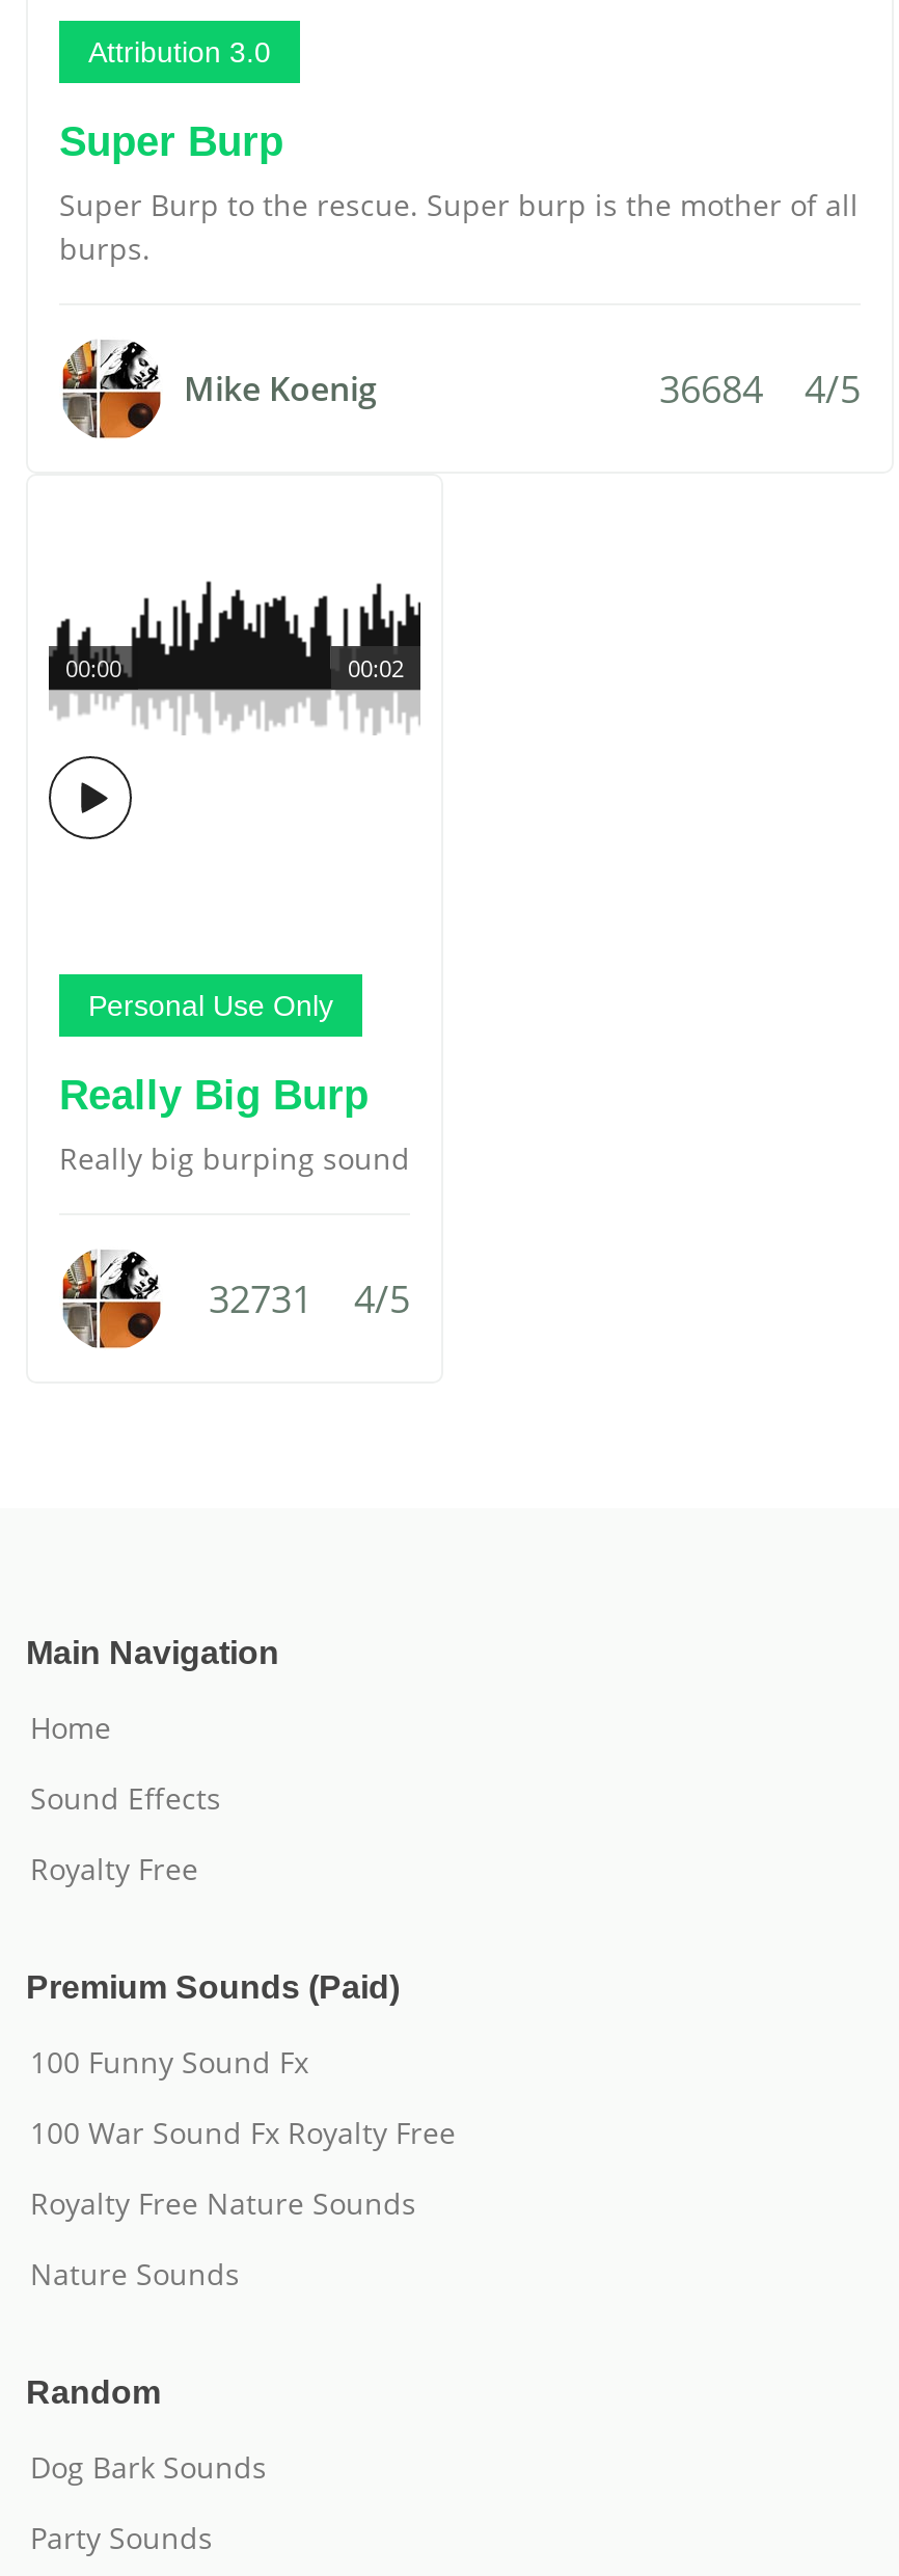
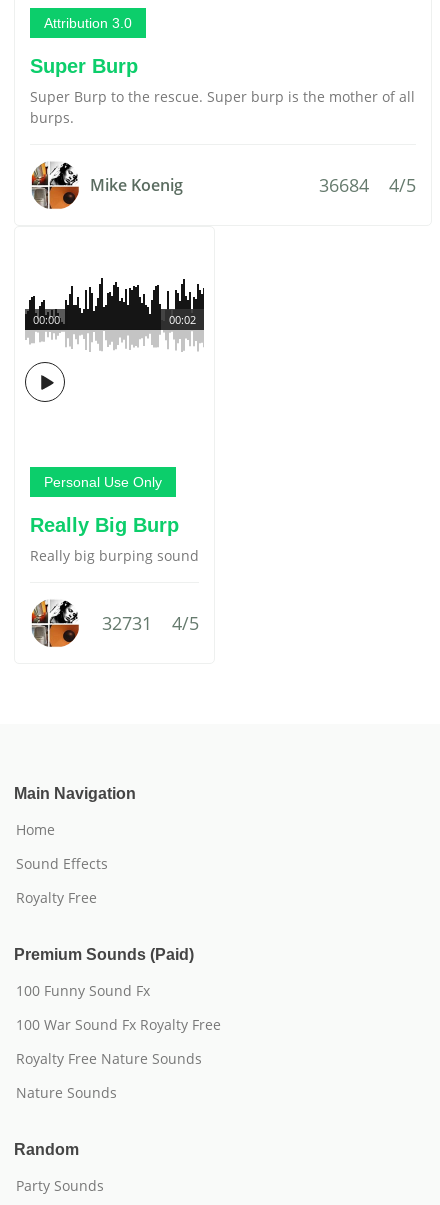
[30,2447,267,2487] Dog Bark Sounds -> none

